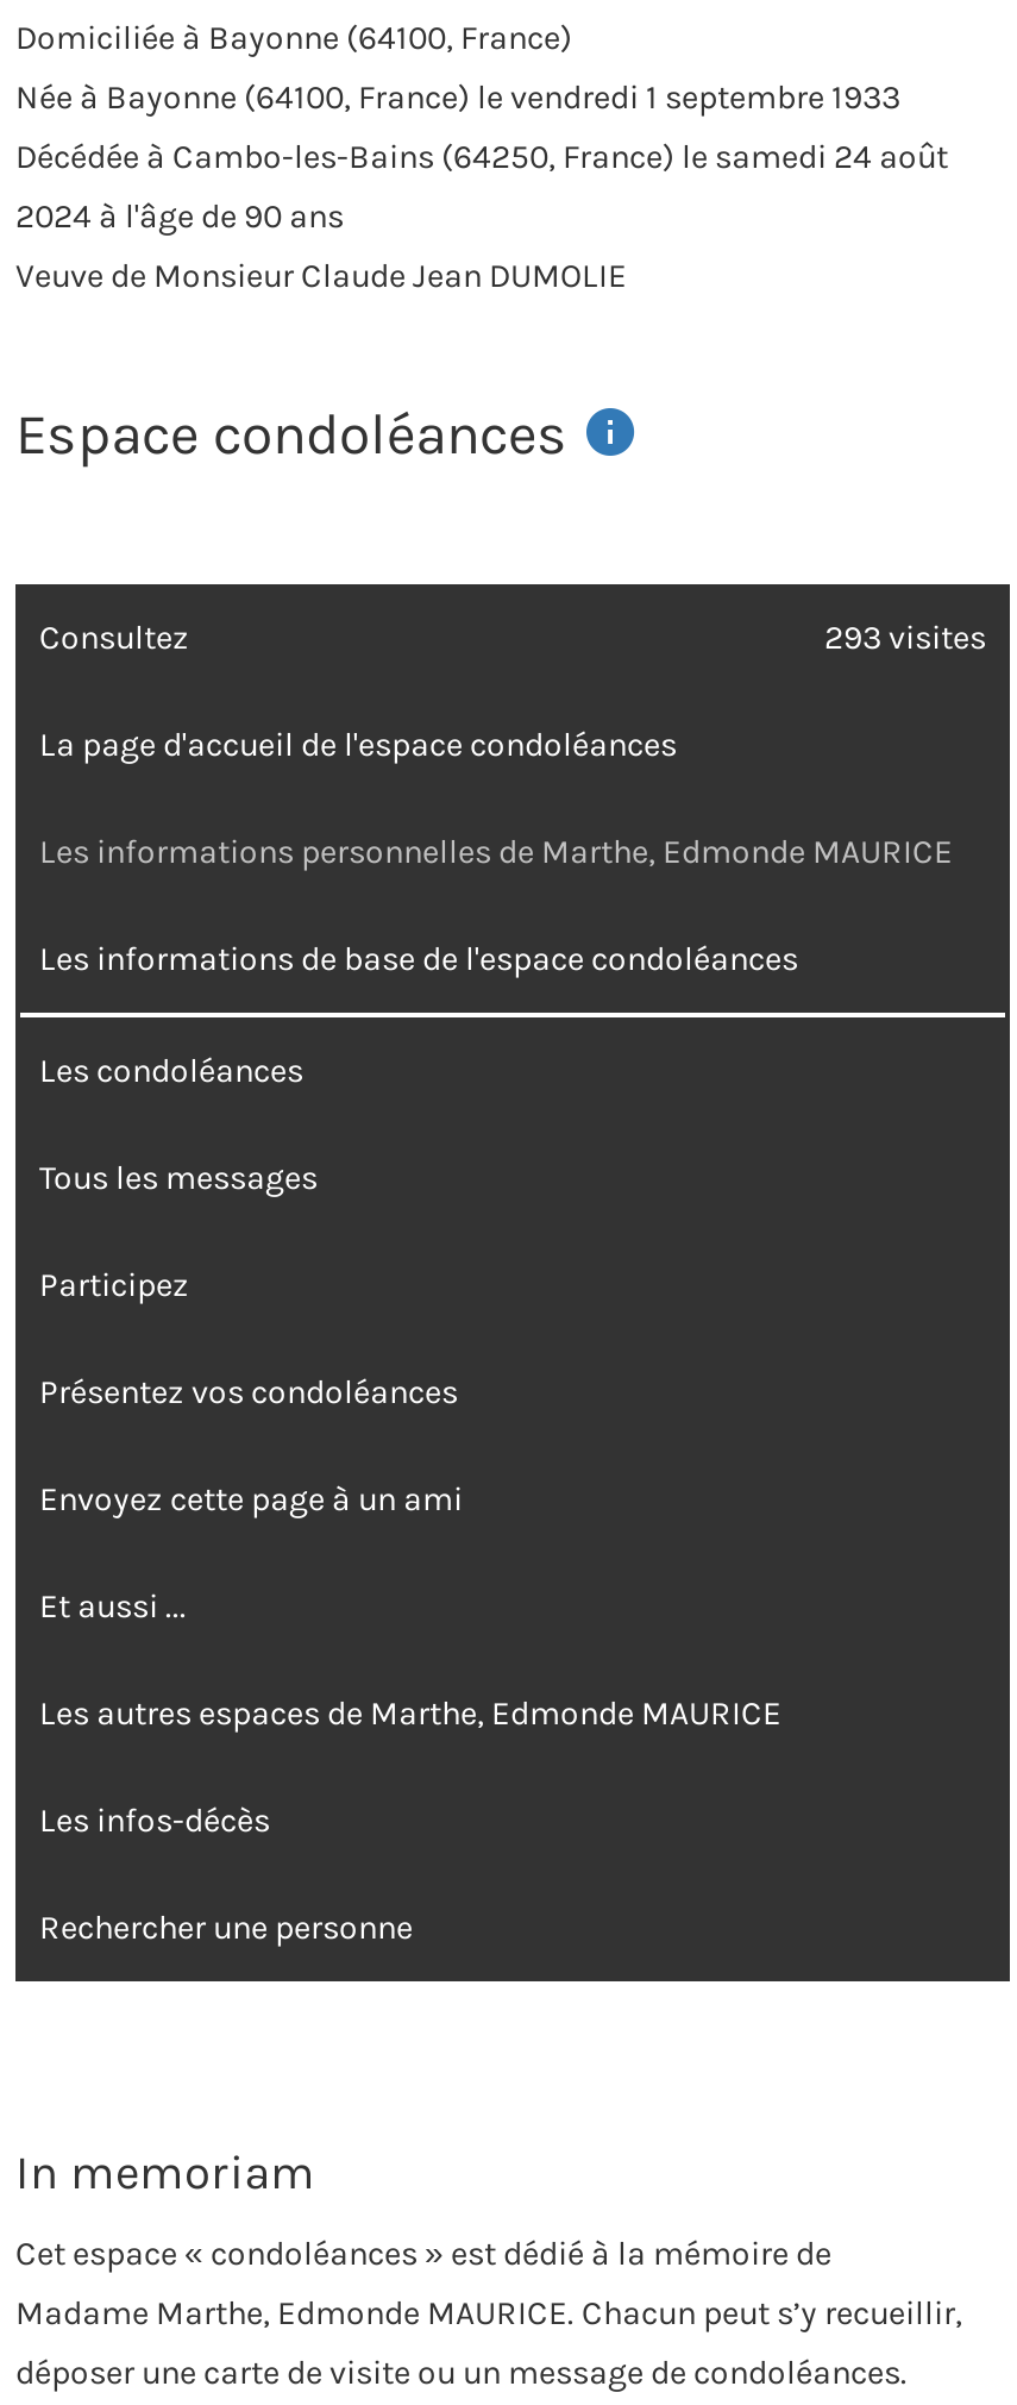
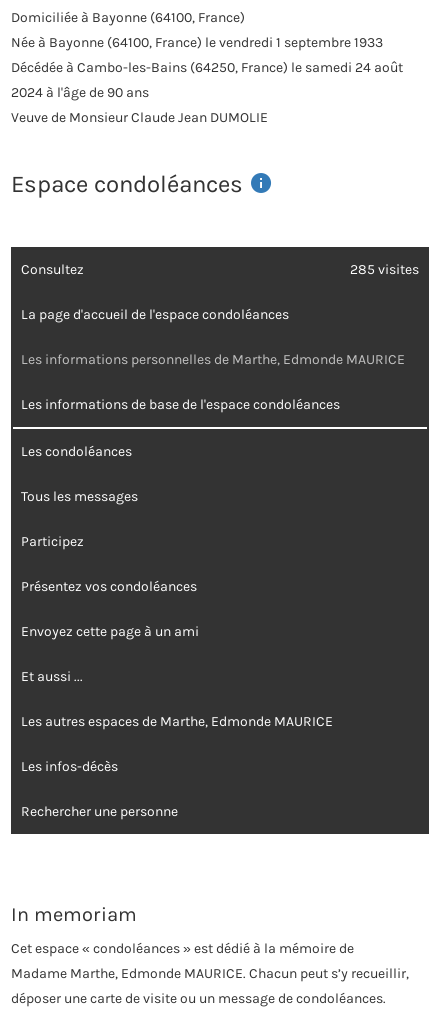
[824,617,986,658] 293 visites -> [350,261,419,278] 285 visites

